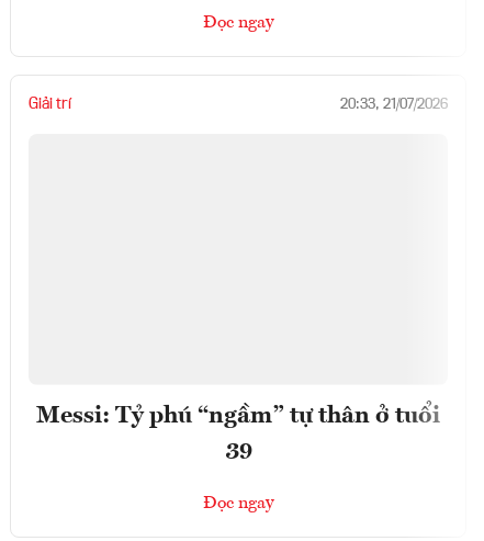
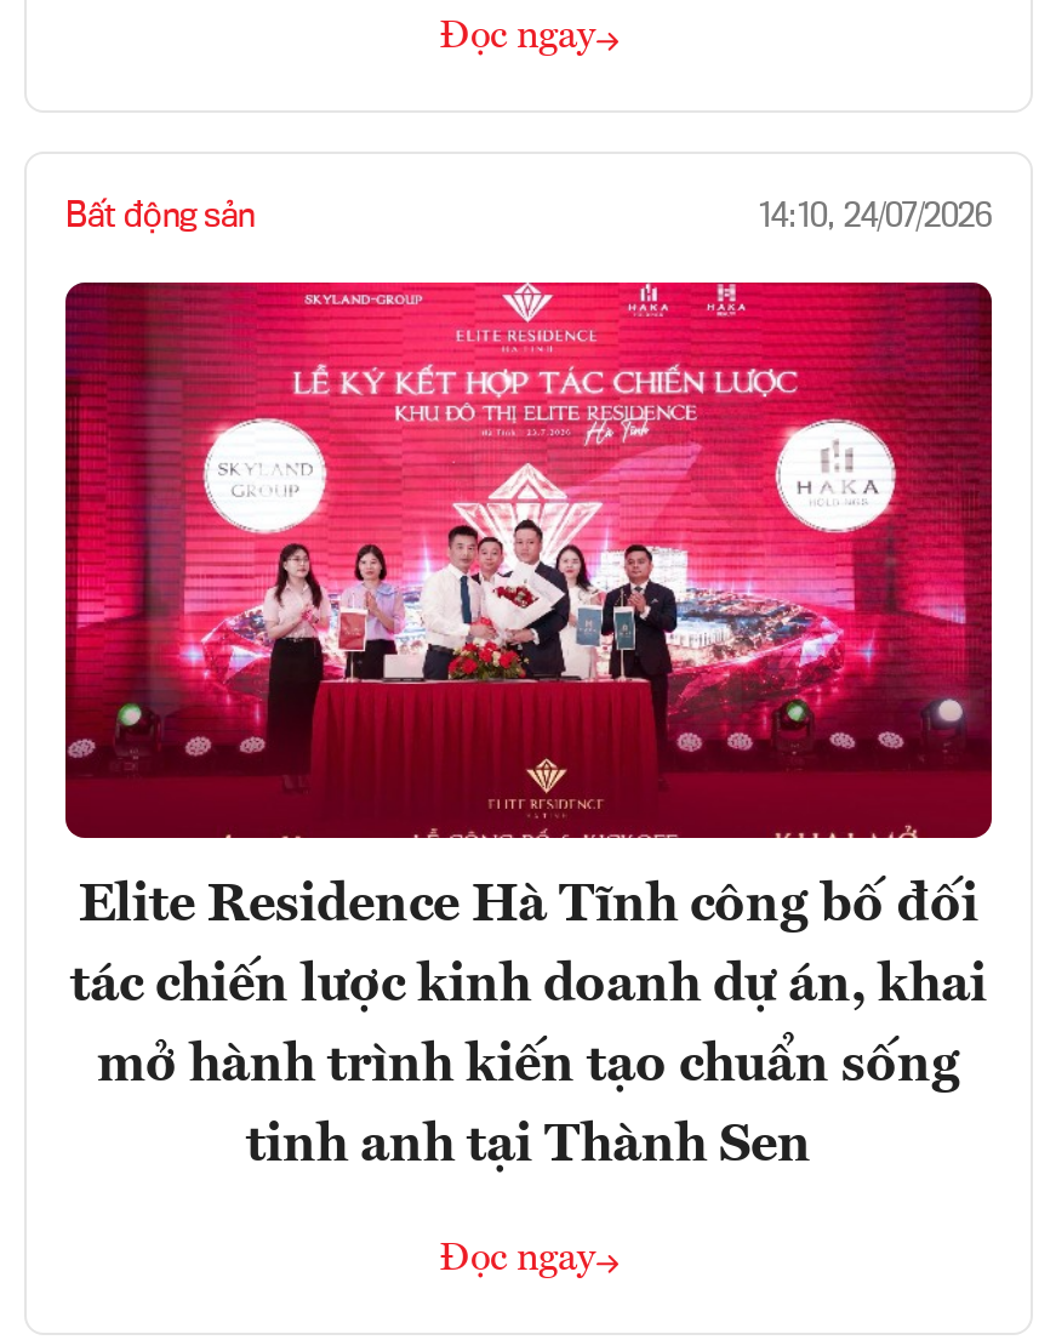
none -> [63,280,994,840] [image]
[29,96,448,112] Giải trí | 20:33, 21/07/2026 -> [65,200,992,234] Bất động sản | 14:10, 24/07/2026
[36,404,440,464] Messi: Tỷ phú “ngầm” tự thân ở tuổi | 39 -> [70,879,987,1173] Elite Residence Hà Tĩnh công bố đối | tác chiến lược kinh doanh dự án, khai | mở hành trình kiến tạo chuẩn sống | tinh anh tại Thành Sen

